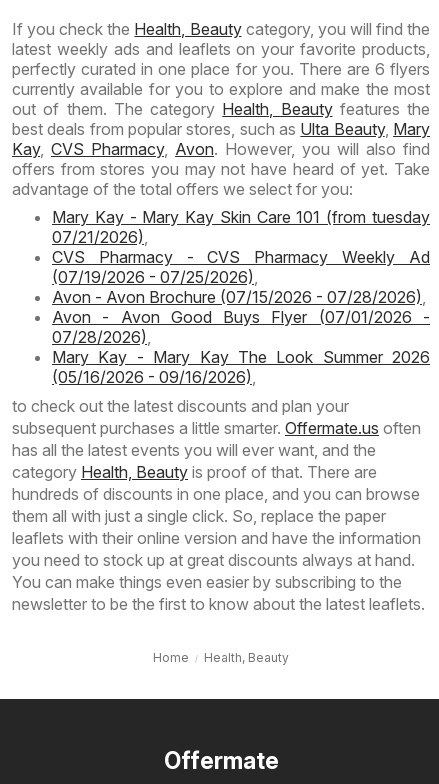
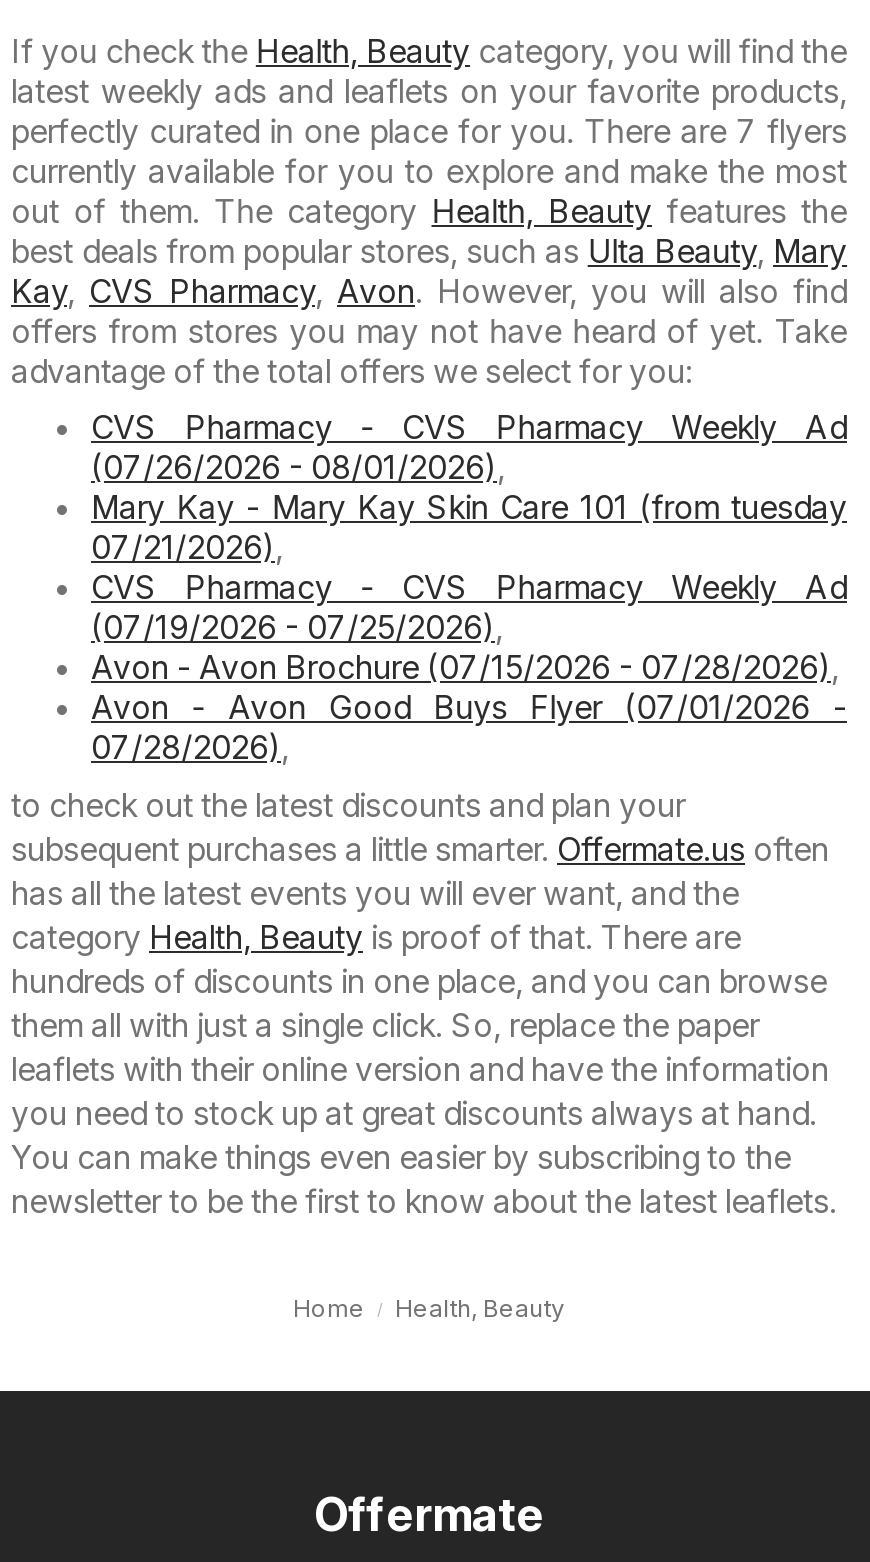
[12,59,430,79] perfectly curated in one place for you. There are 6 flyers -> [11,110,847,150] perfectly curated in one place for you. There are 7 flyers
none -> [91,406,847,486] CVS Pharmacy - CVS Pharmacy Weekly Ad | (07/26/2026 - 08/01/2026),
moved [52,207,430,347] -> [91,486,847,766]: Mary Kay - Mary Kay Skin Care 101 (from tuesday | 07/21/2026), | CVS Pharmacy - CVS Pharmacy Weekly Ad | (07/19/2026 - 07/25/2026), | Avon - Avon Brochure (07/15/2026 - 07/28/2026), | Avon - Avon Good Buys Flyer (07/01/2026 - | 07/28/2026),
[52,347,430,387] Mary Kay - Mary Kay The Look Summer 2026 | (05/16/2026 - 09/16/2026), -> none

